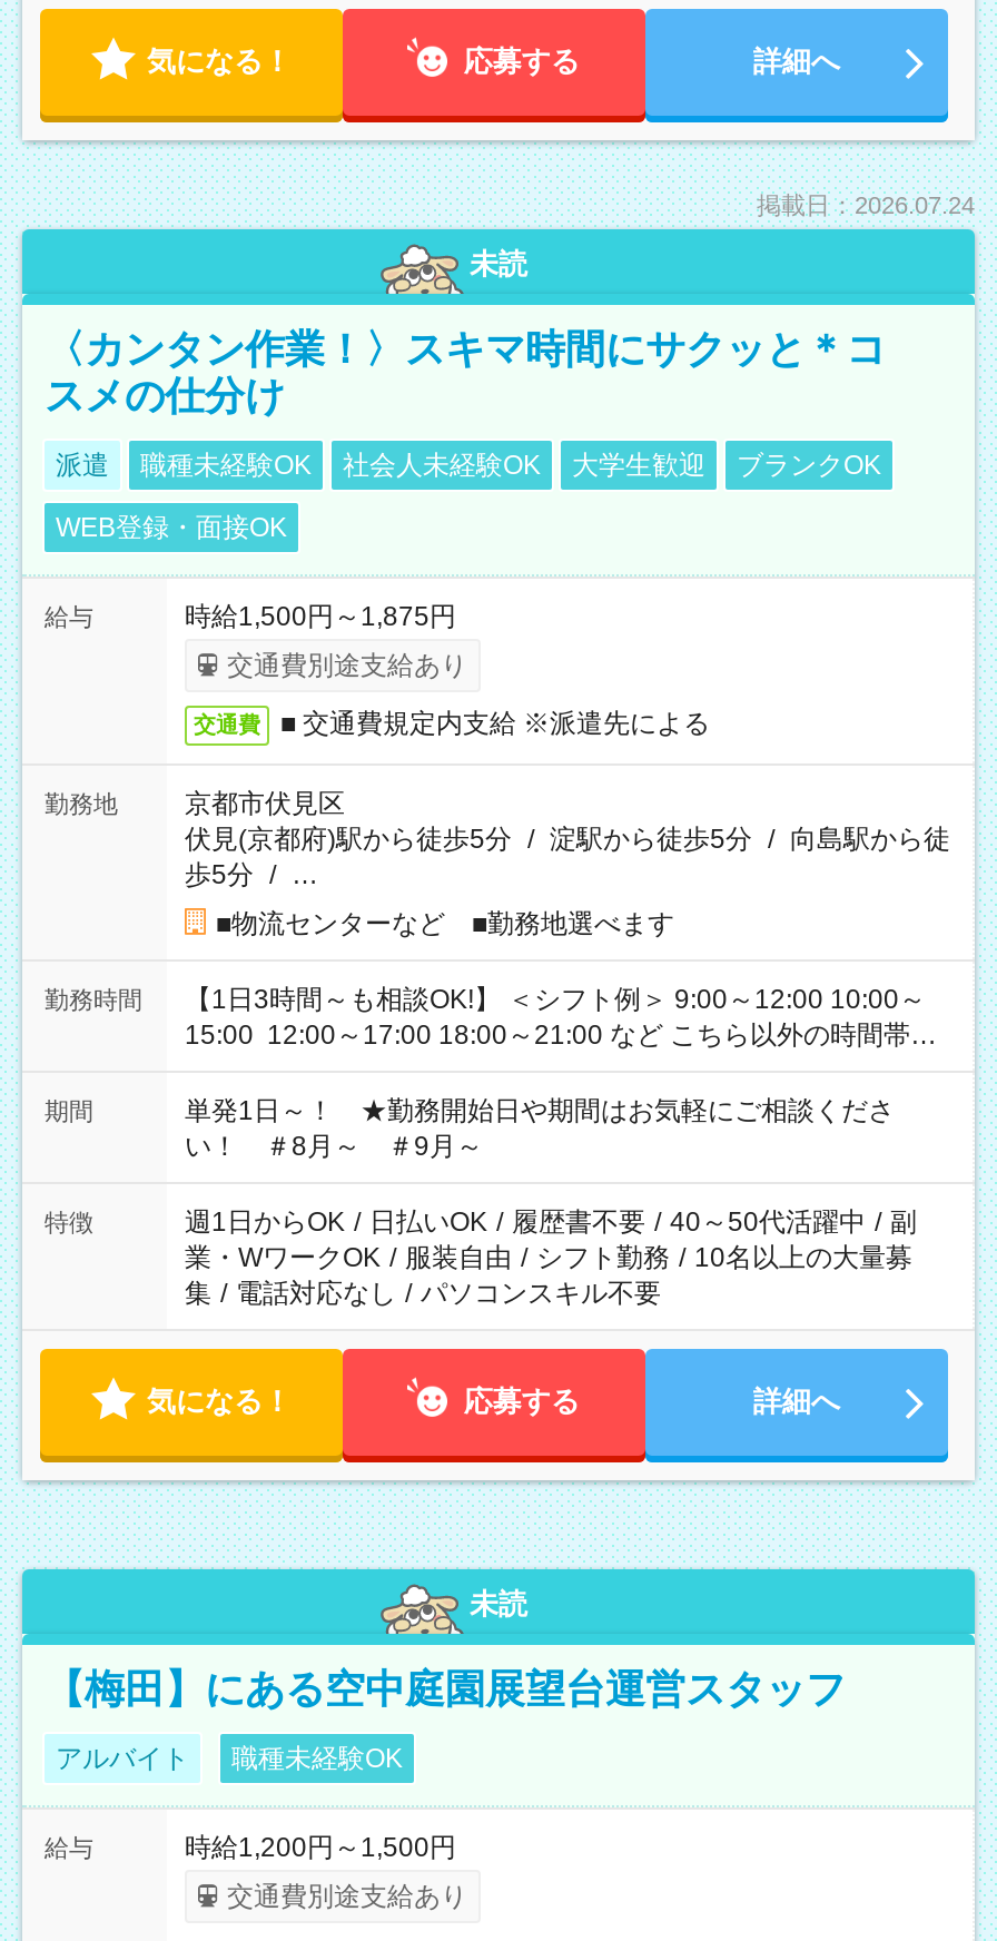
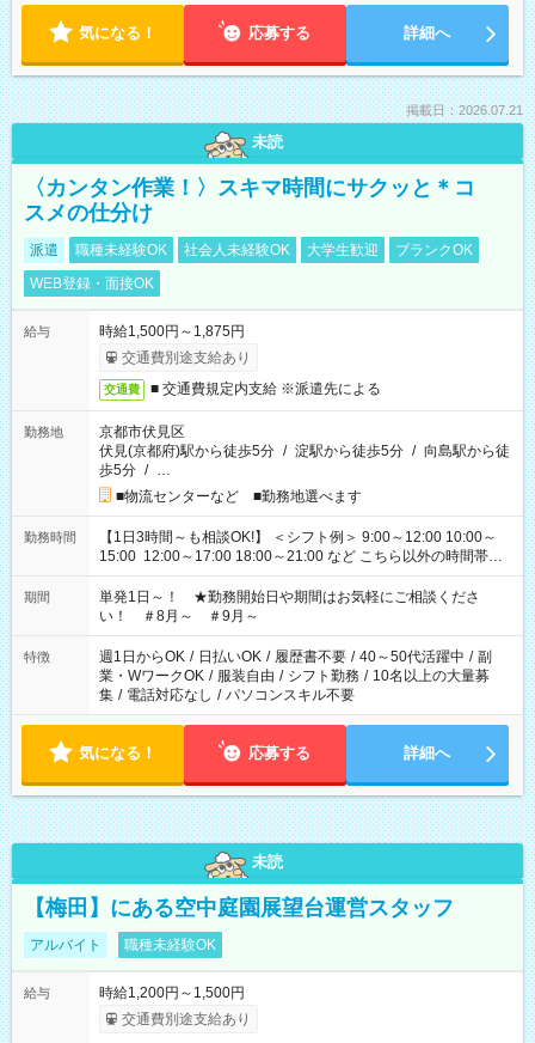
[757,191,975,218] 掲載日：2026.07.24 -> [406,103,523,117] 掲載日：2026.07.21

